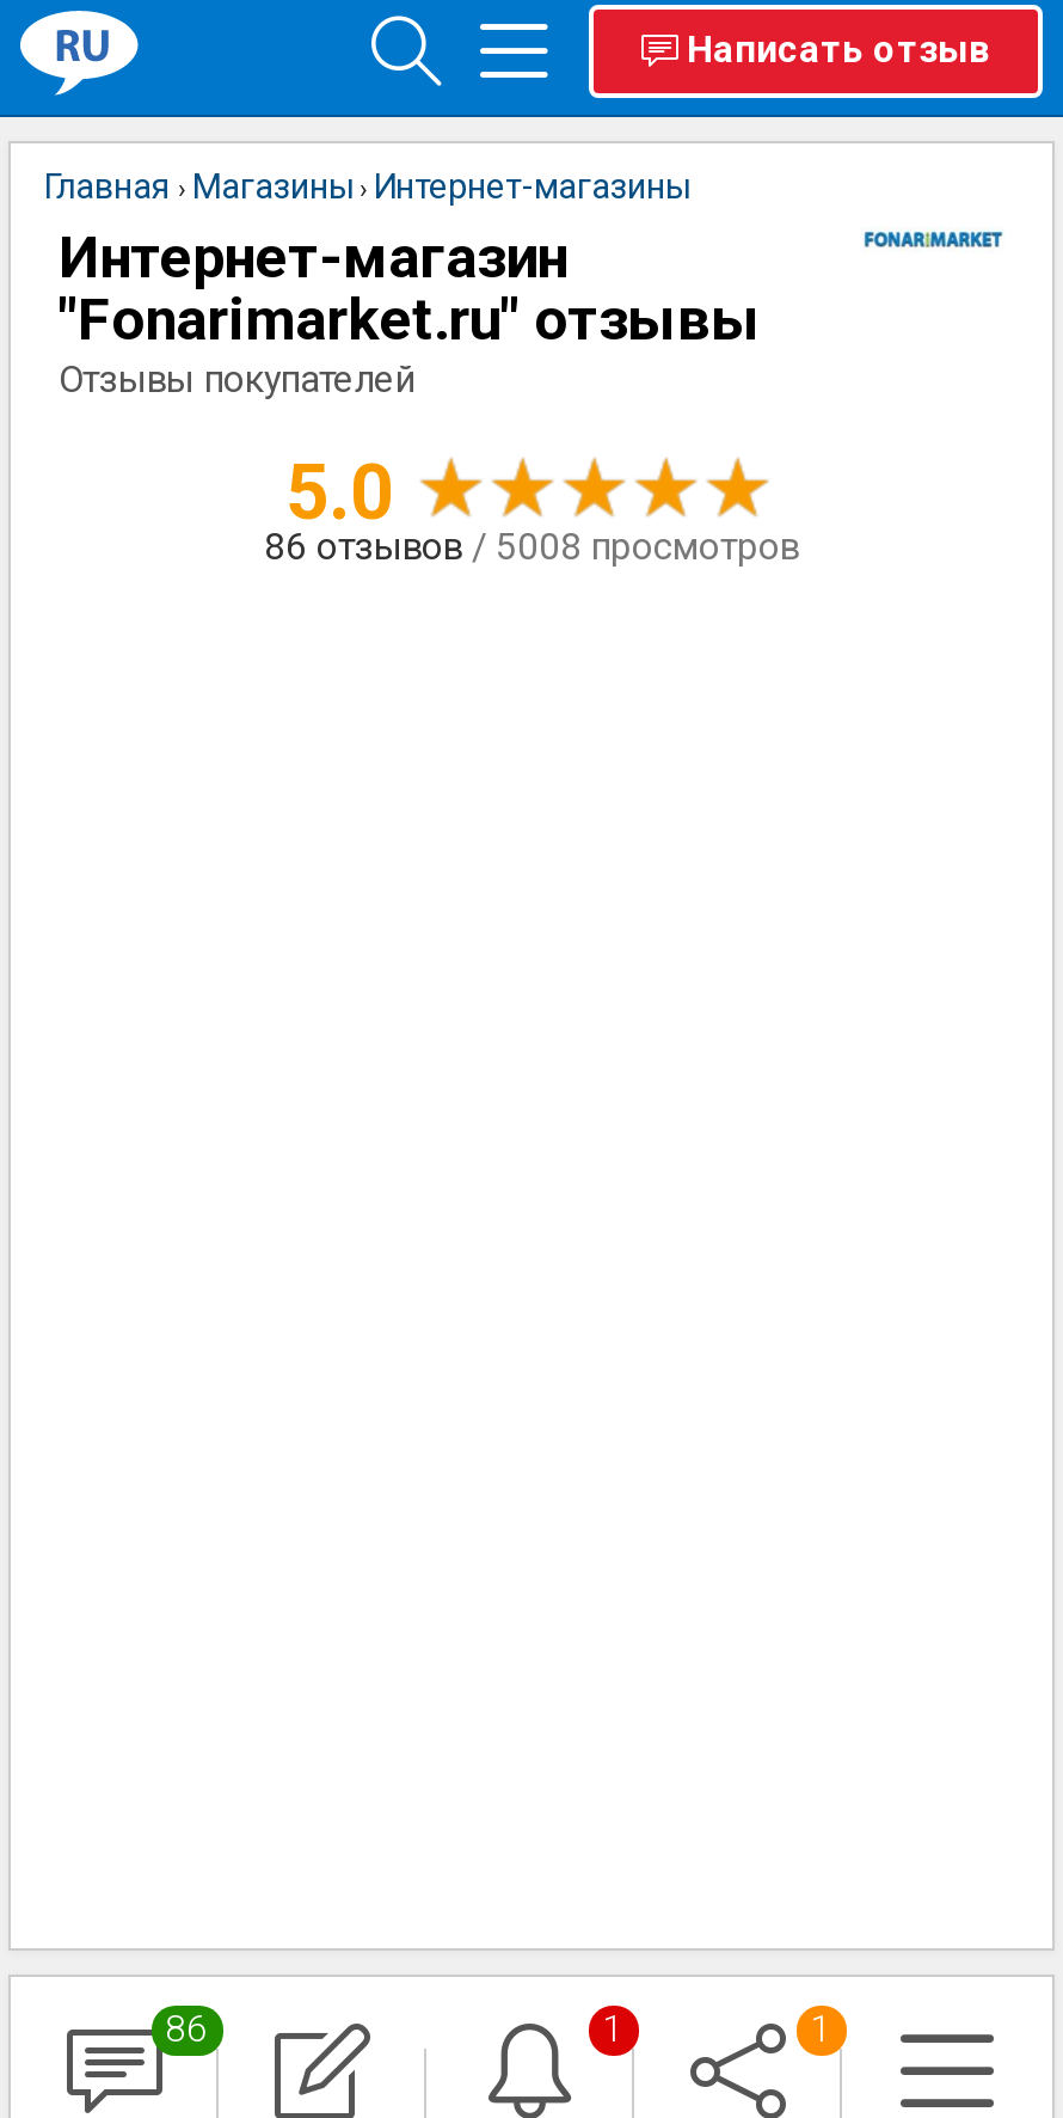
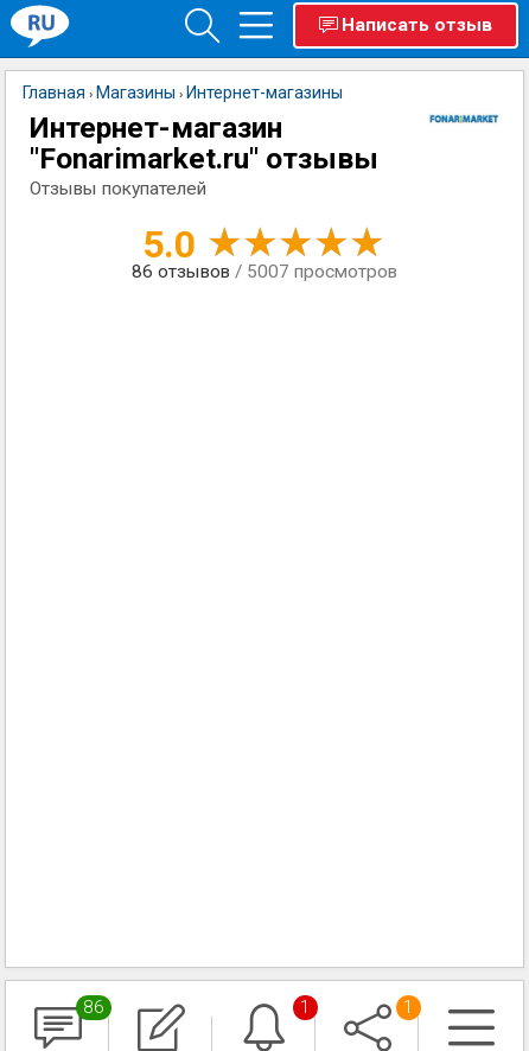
[264,526,799,569] 86 отзывов / 5008 просмотров -> [132,261,397,282] 86 отзывов / 5007 просмотров

